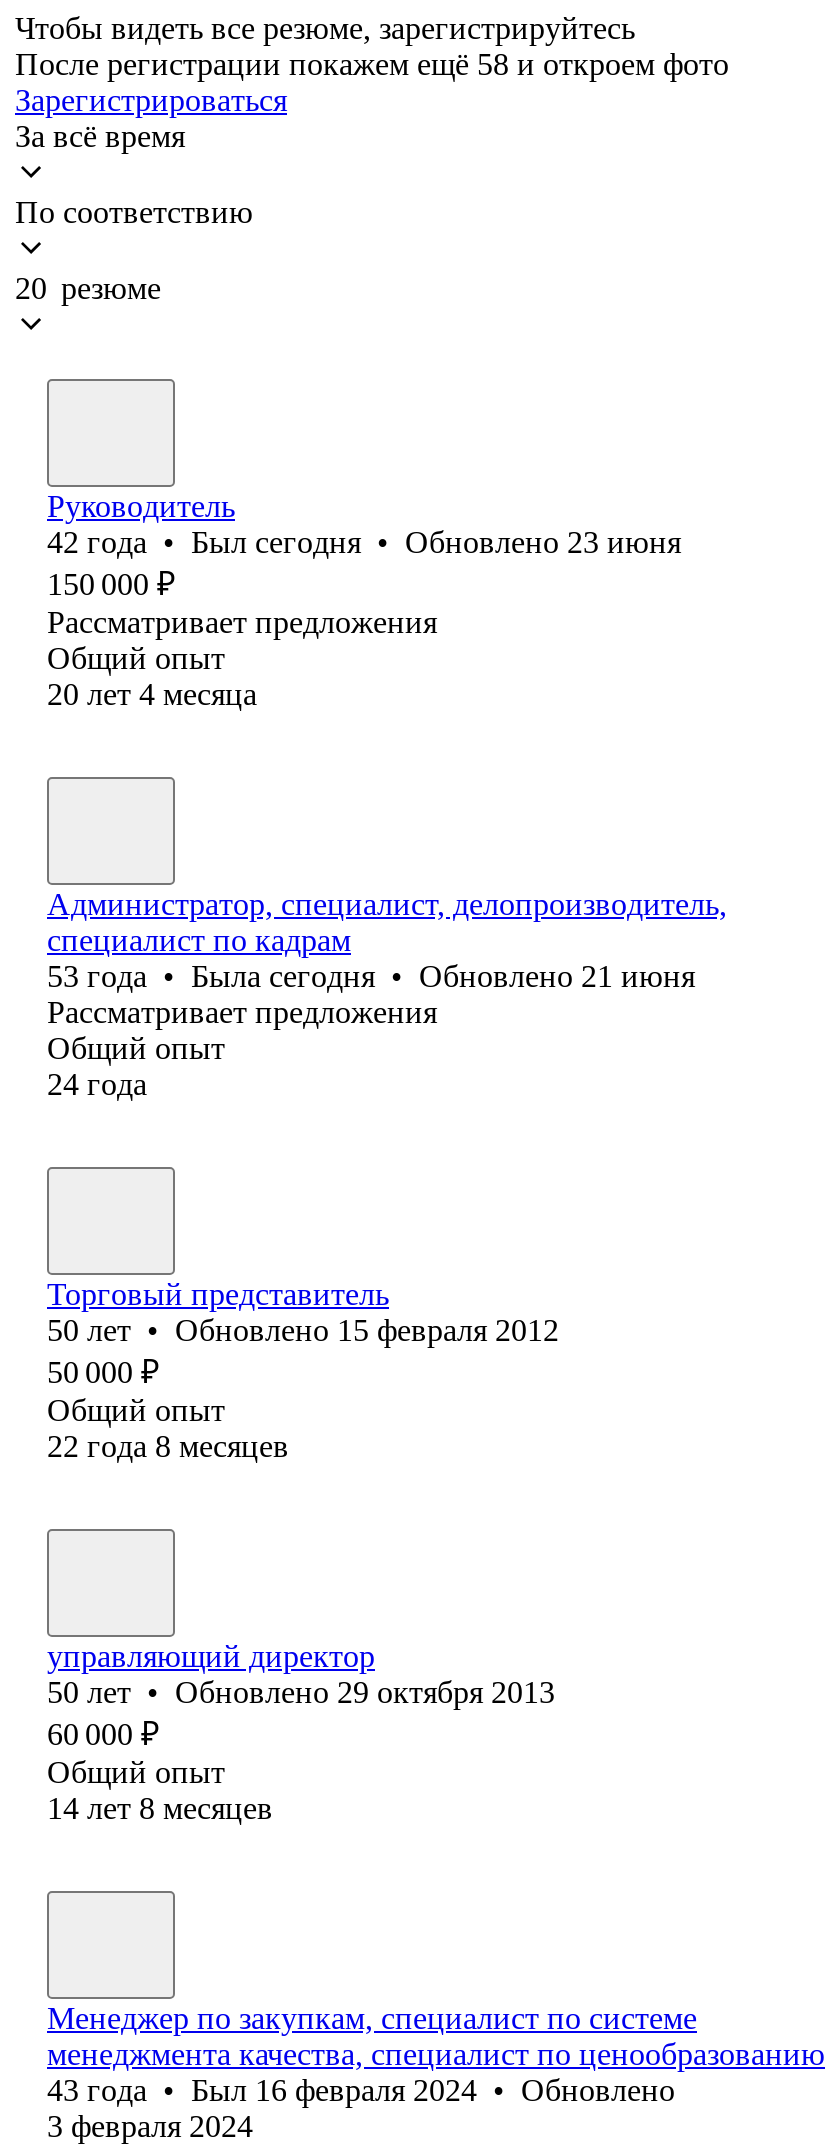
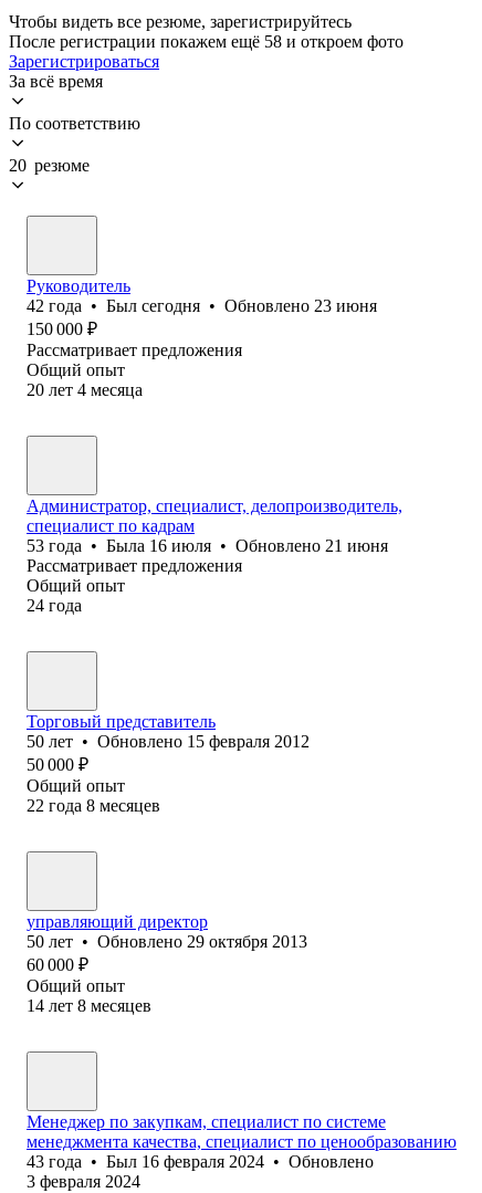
[47,959,695,993] 53 года • Была сегодня • Обновлено 21 июня -> [27,536,388,555] 53 года • Была 16 июля • Обновлено 21 июня

